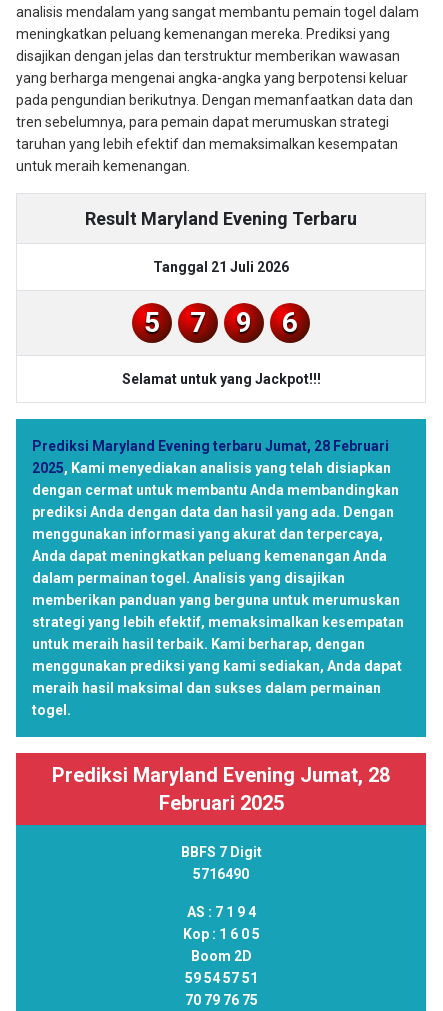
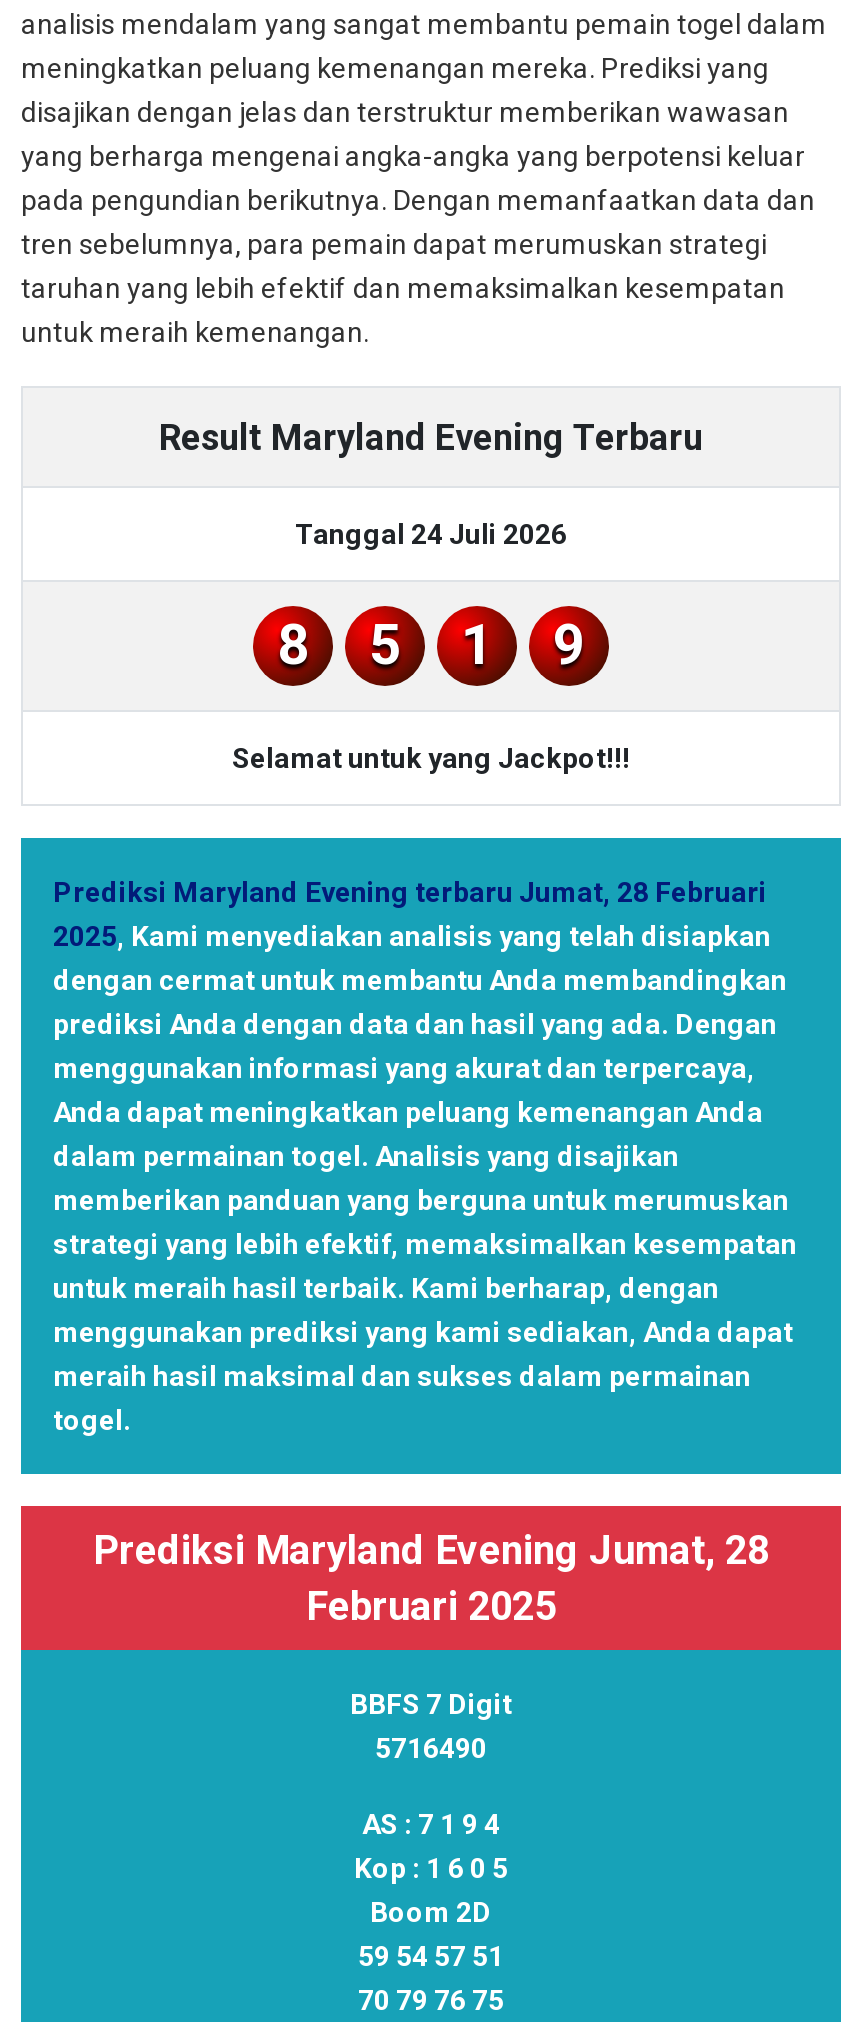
[153,259,289,275] Tanggal 21 Juli 2026 -> [277,517,567,677] Tanggal 24 Juli 2026 | 8
[190,306,206,339] 7 -> [461,611,493,677] 1
[282,306,298,339] 6 -> none

